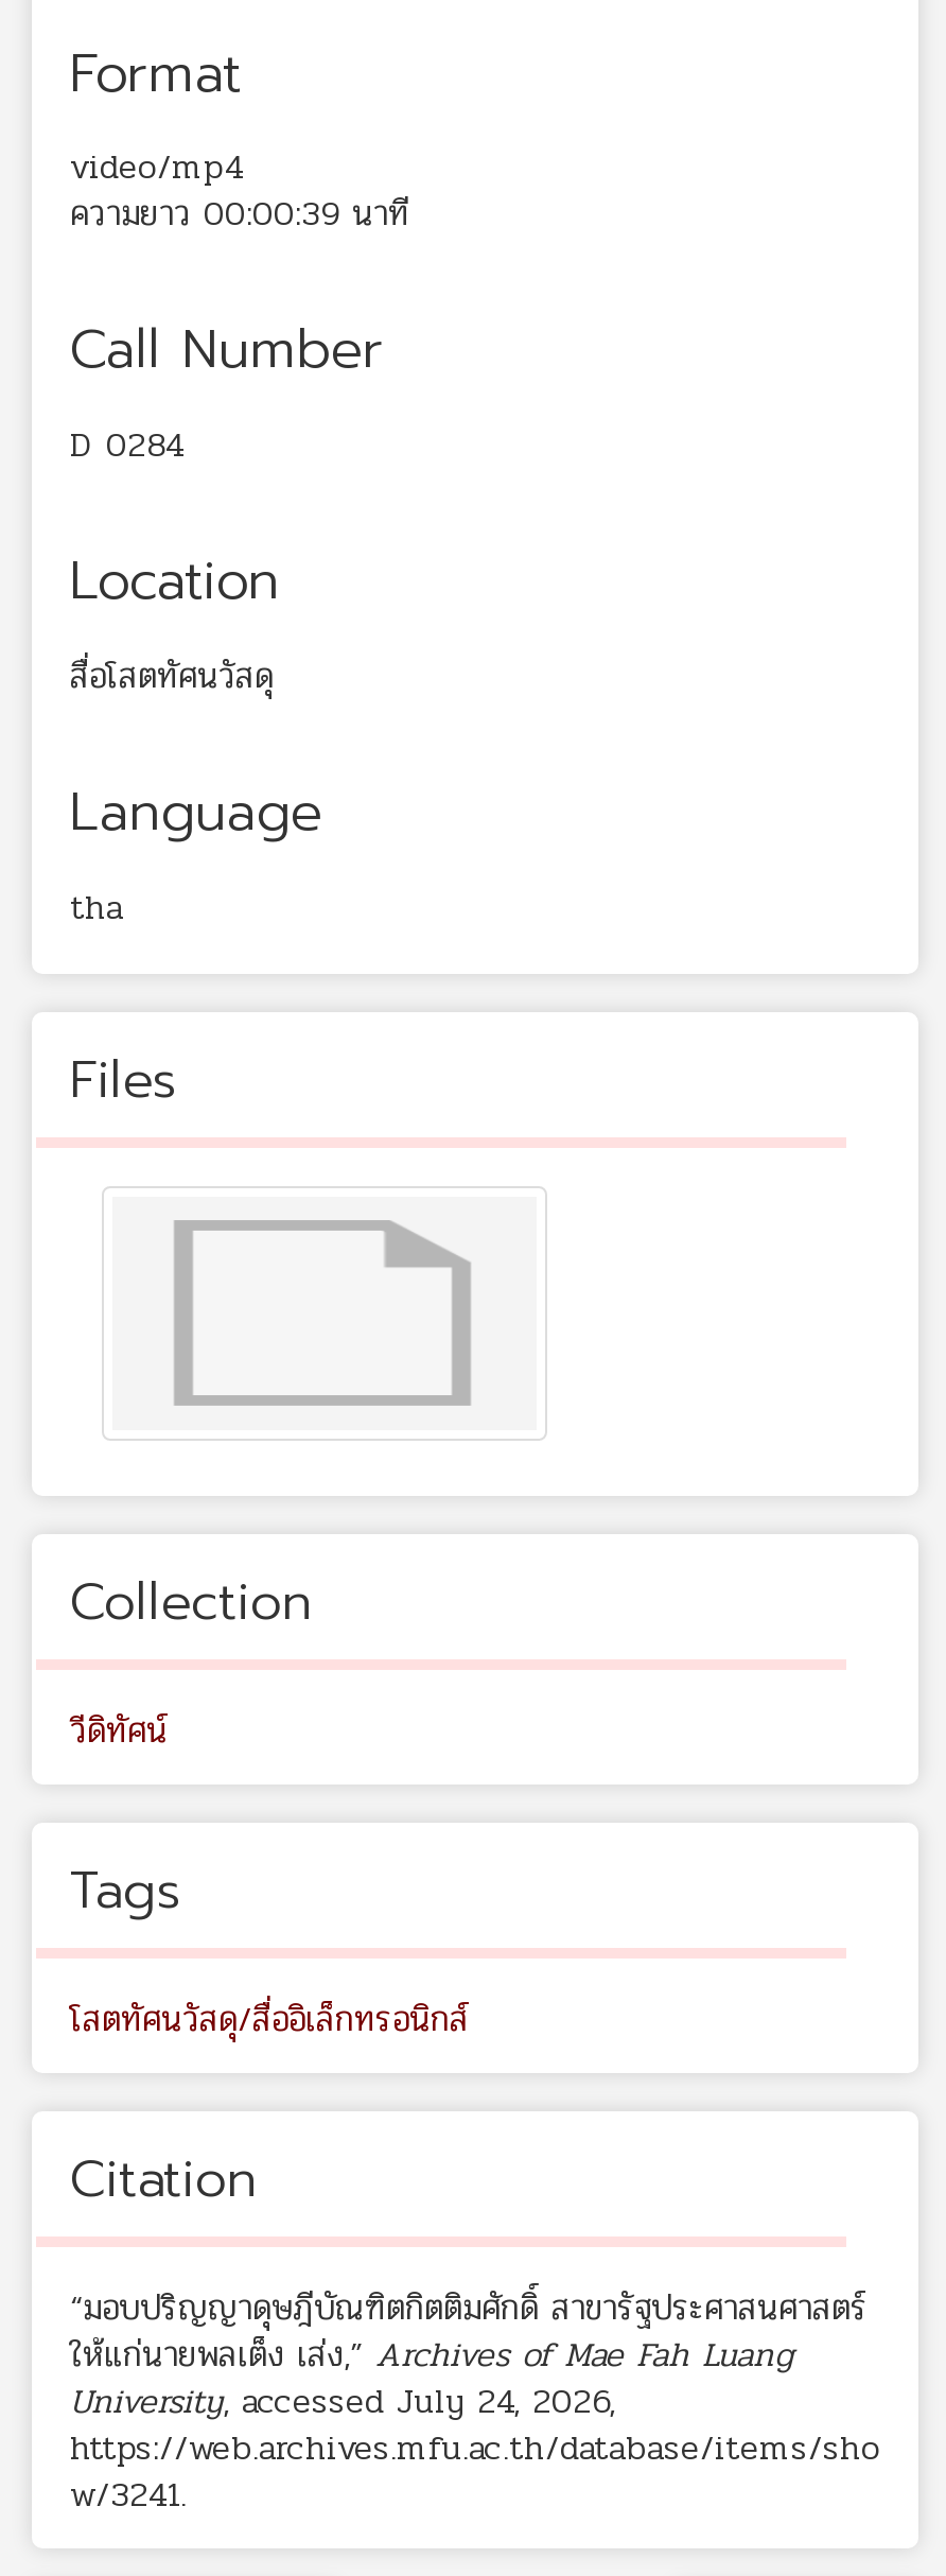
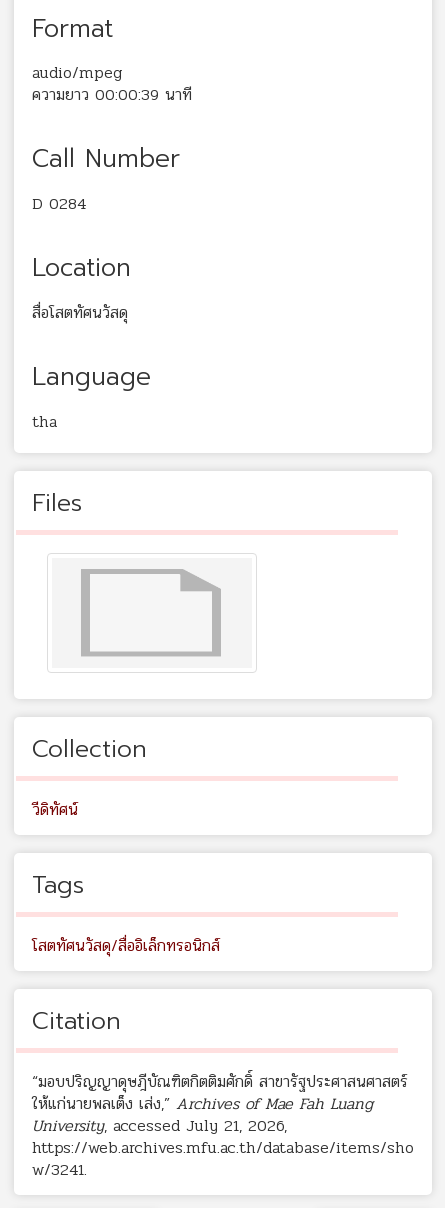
[70,141,244,194] video/mp4 -> [32,60,122,85] audio/mpeg
[70,2373,615,2426] University, accessed July 24, 2026, -> [32,1112,287,1137] University, accessed July 21, 2026,

